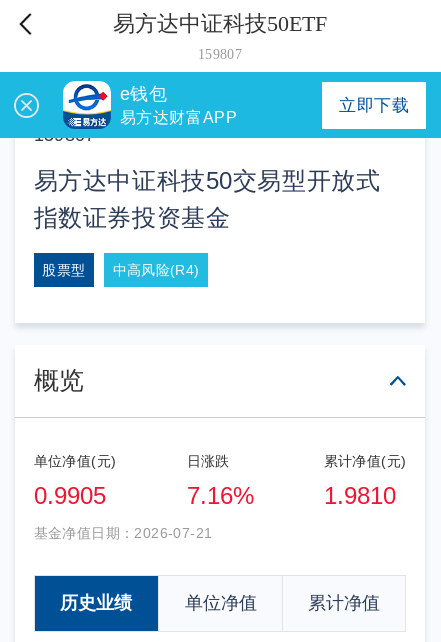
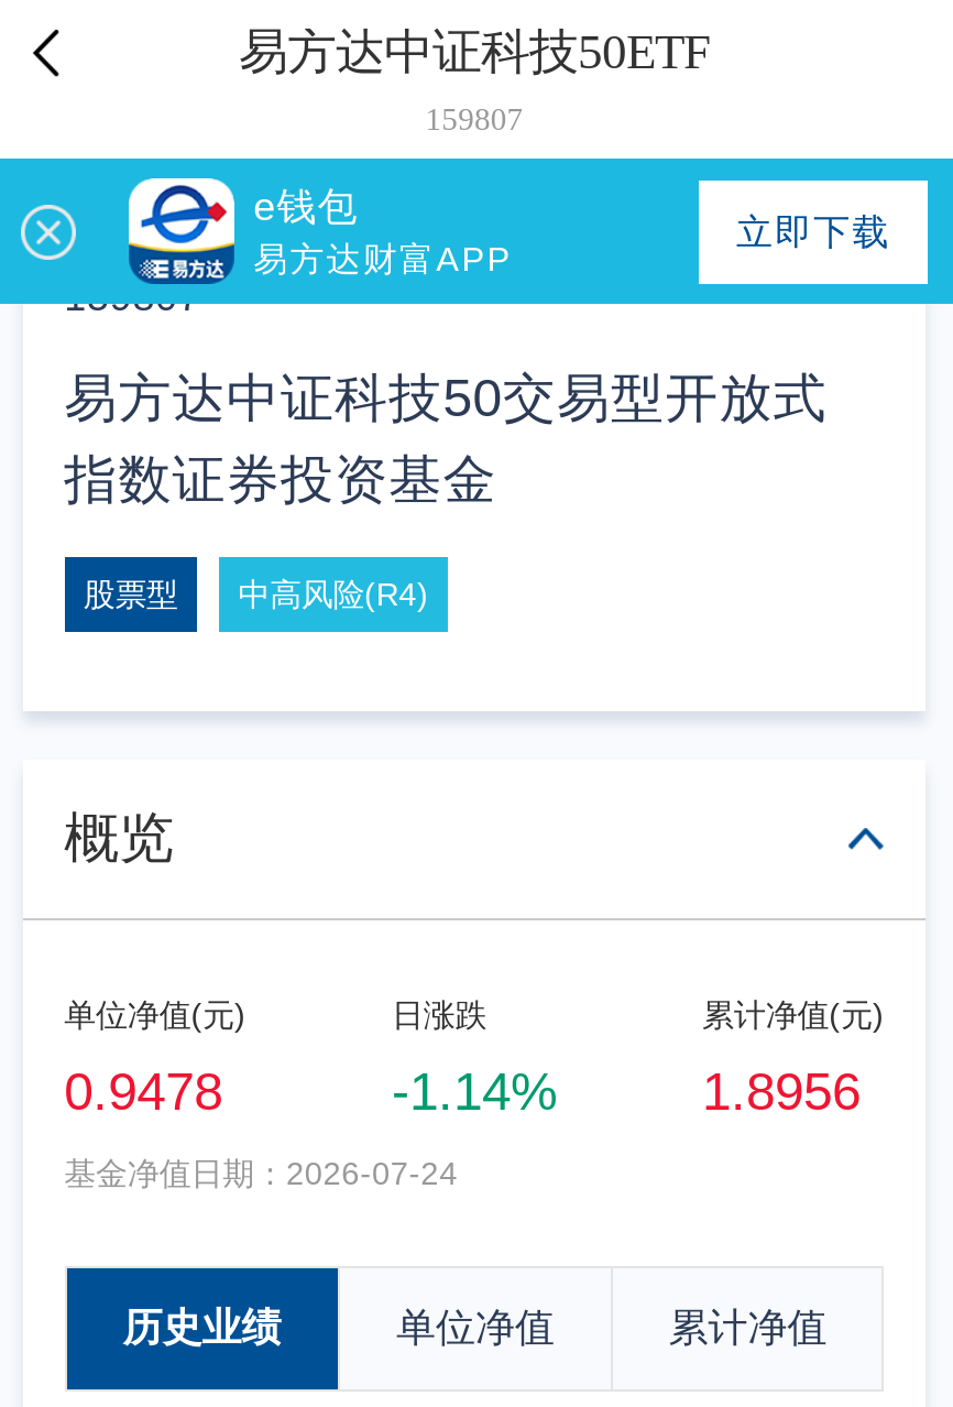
[34,482,106,509] 0.9905 -> [64,1060,223,1120] 0.9478
[186,482,253,509] 7.16% -> [392,1060,557,1120] -1.14%
[323,482,395,509] 1.9810 -> [702,1060,861,1120] 1.8956
[34,525,212,541] 基金净值日期：2026-07-21 -> [64,1156,458,1192] 基金净值日期：2026-07-24

